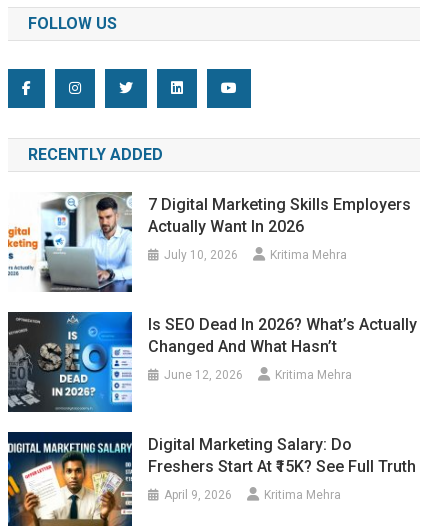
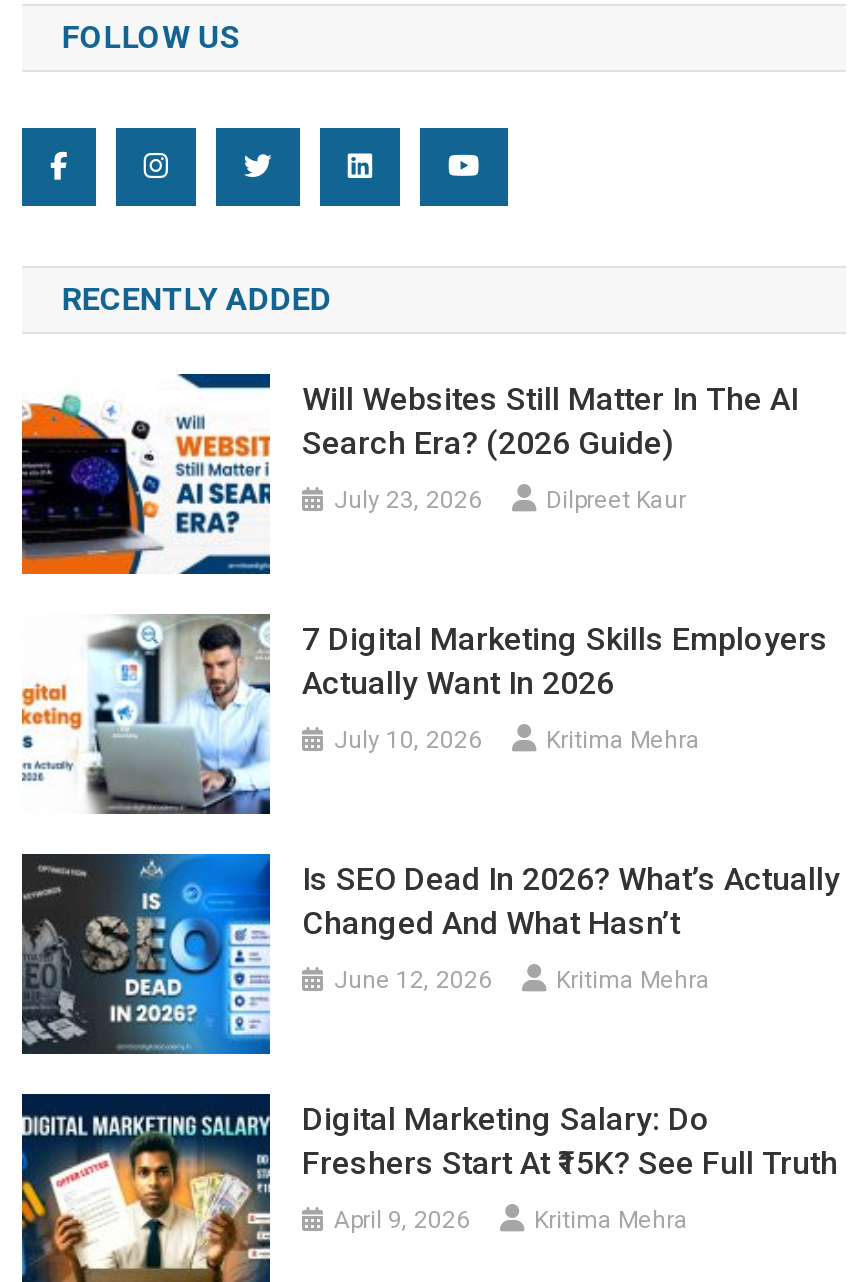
none -> [20,372,798,576] [image] | Will Websites Still Matter In The AI | Search Era? (2026 Guide) | July 23, 2026 | Dilpreet Kaur

